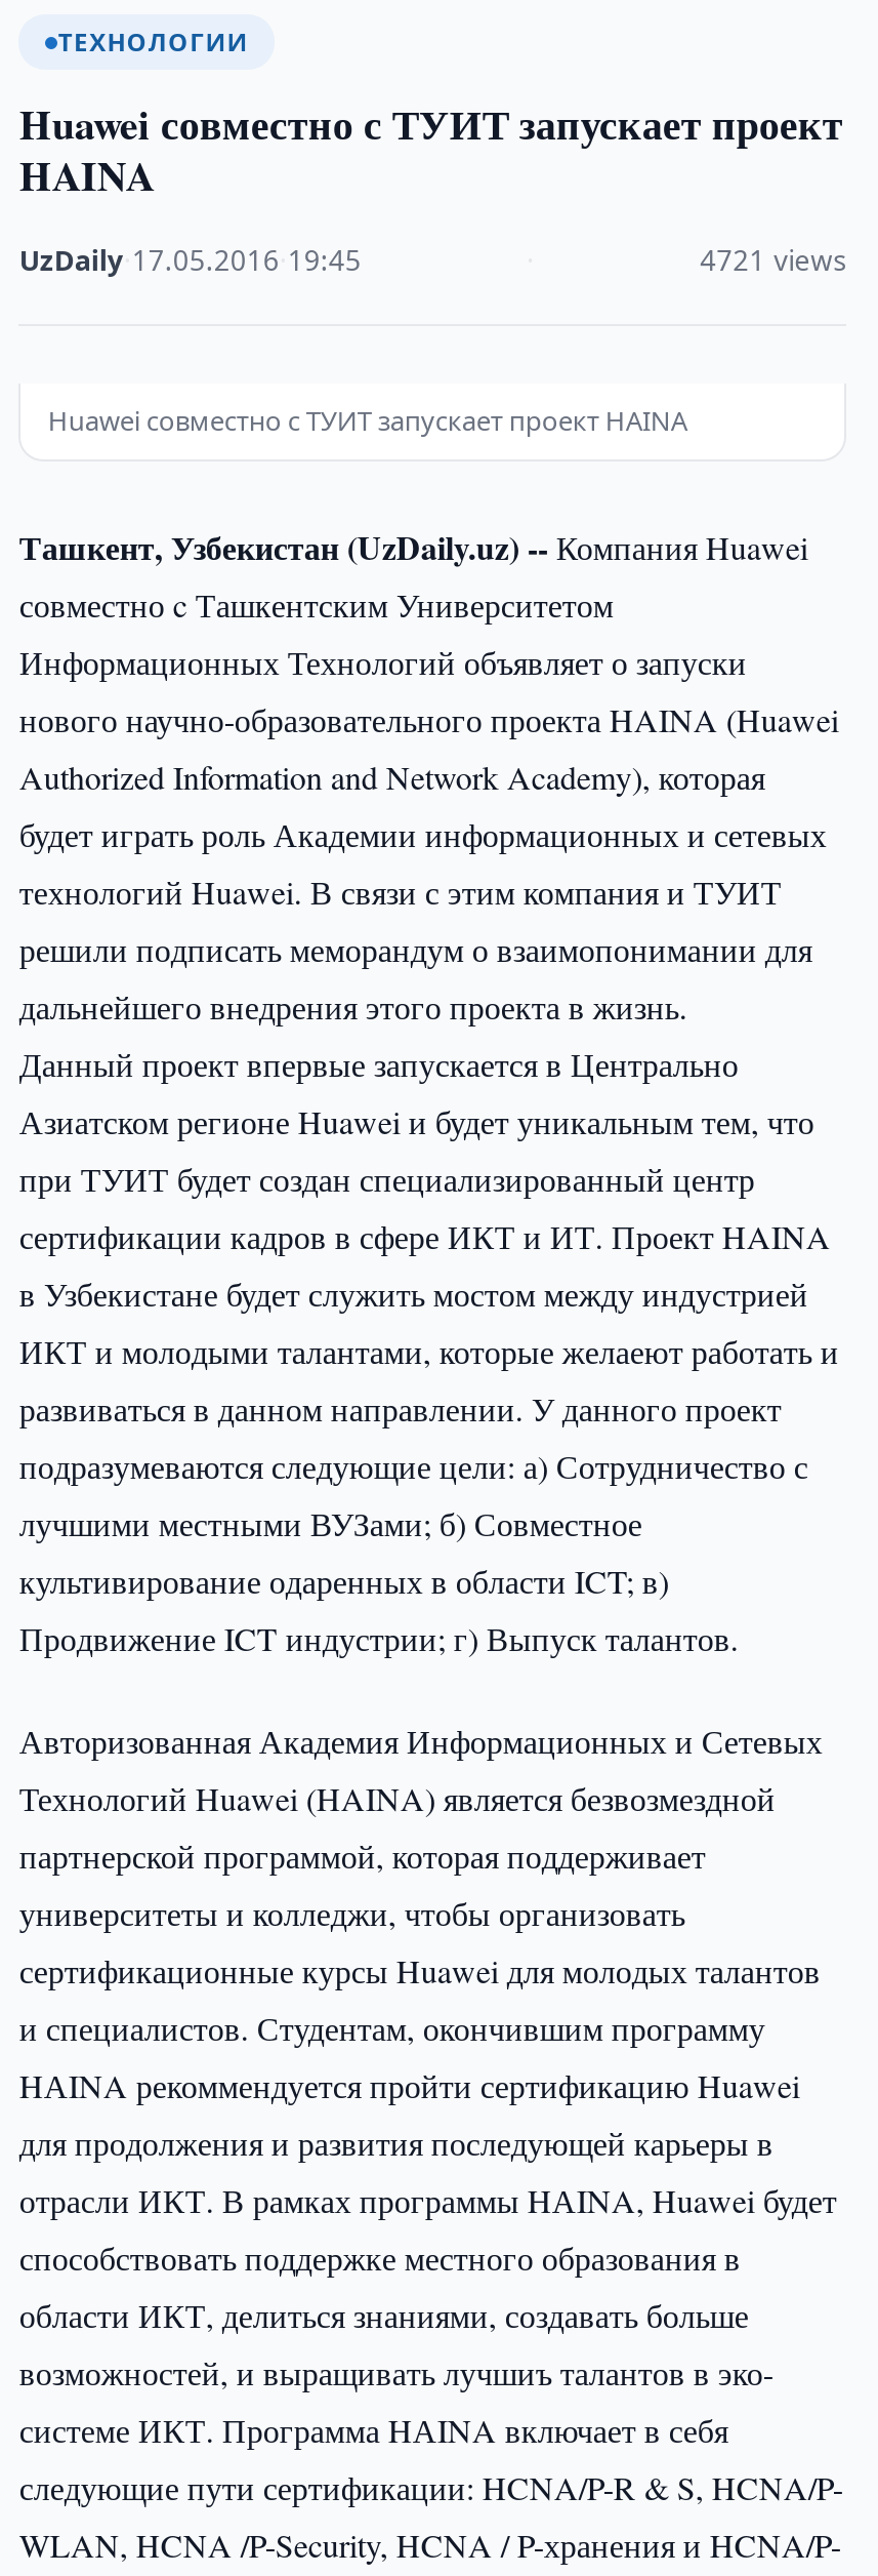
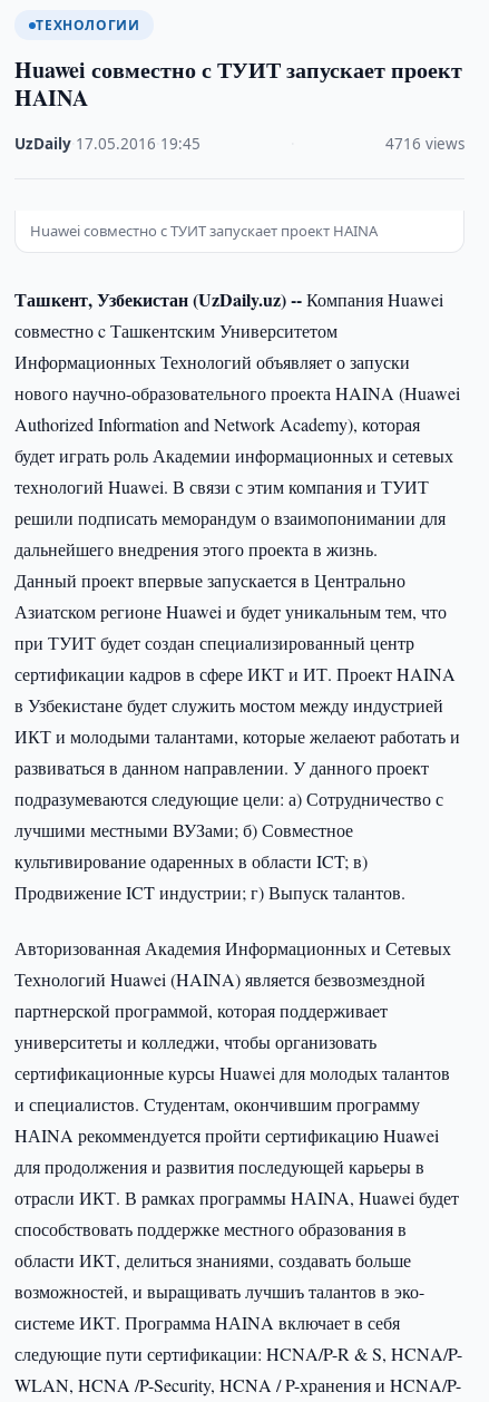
[700,242,845,279] 4721 views -> [385,134,464,154] 4716 views

